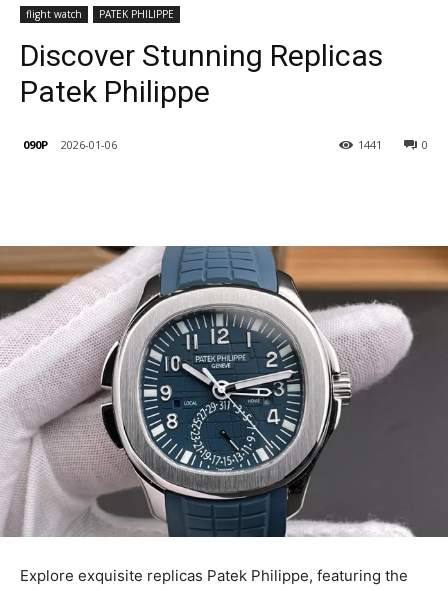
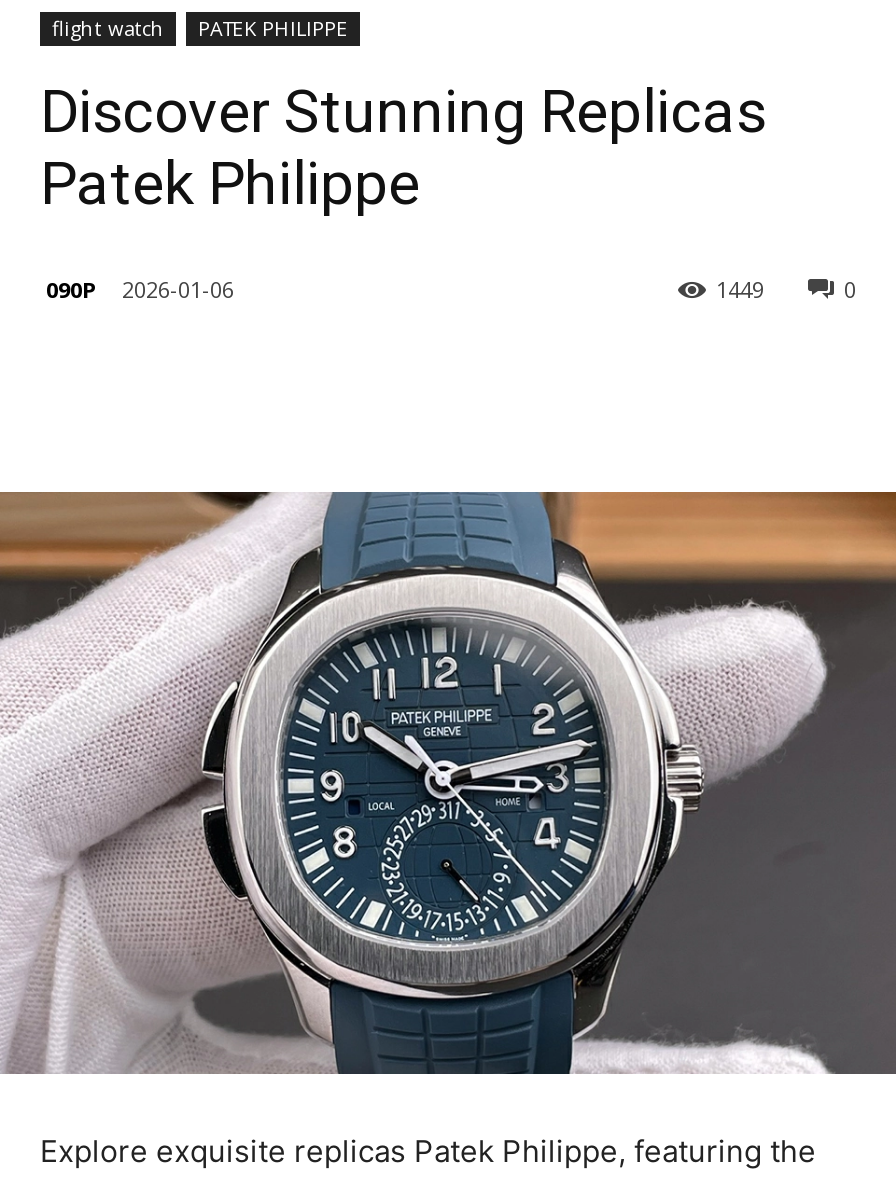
[358,137,382,152] 1441 -> [716,274,764,304] 1449

